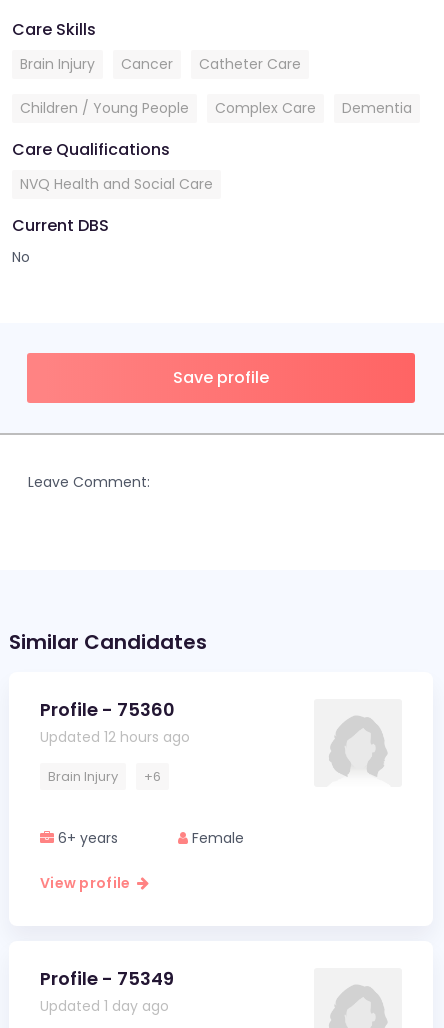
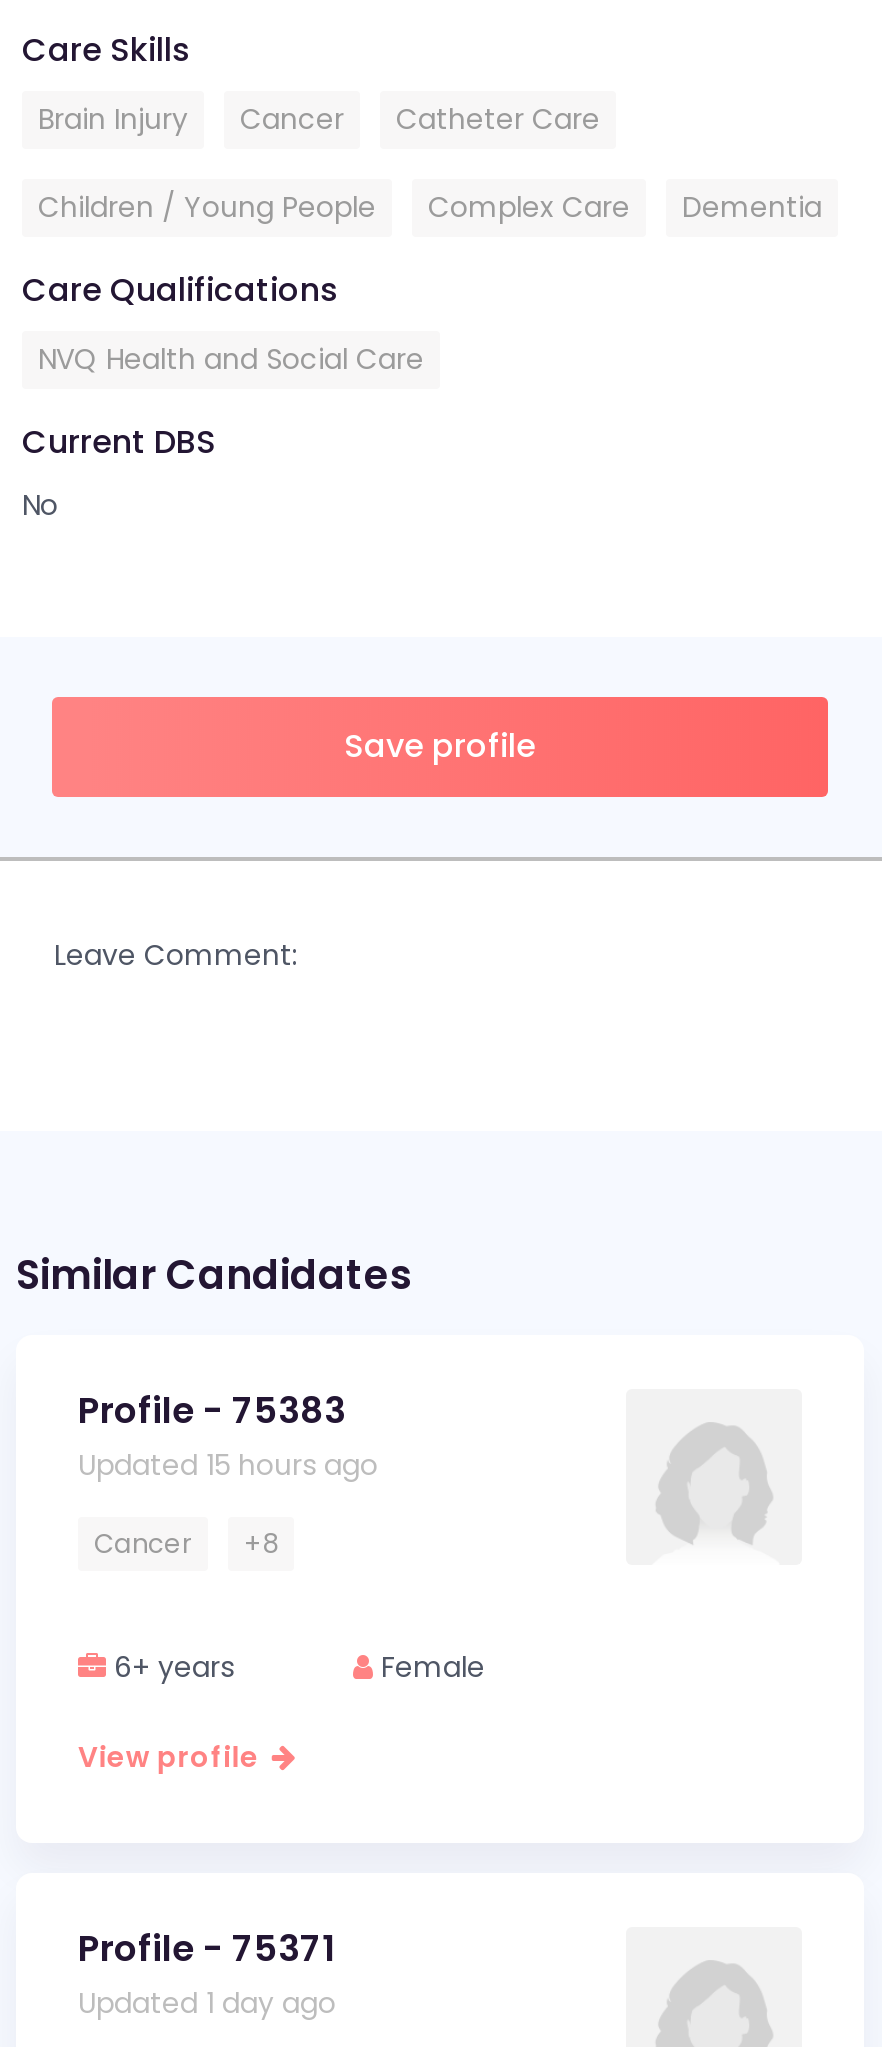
[40,697,190,747] Profile - 75360 | Updated 12 hours ago -> [78,1385,378,1485] Profile - 75383 | Updated 15 hours ago
[48,767,161,786] Brain Injury | +6 -> [94,1525,278,1563] Cancer | +8
[40,966,174,991] Profile - 75349 -> [78,1923,334,1973] Profile - 75371

